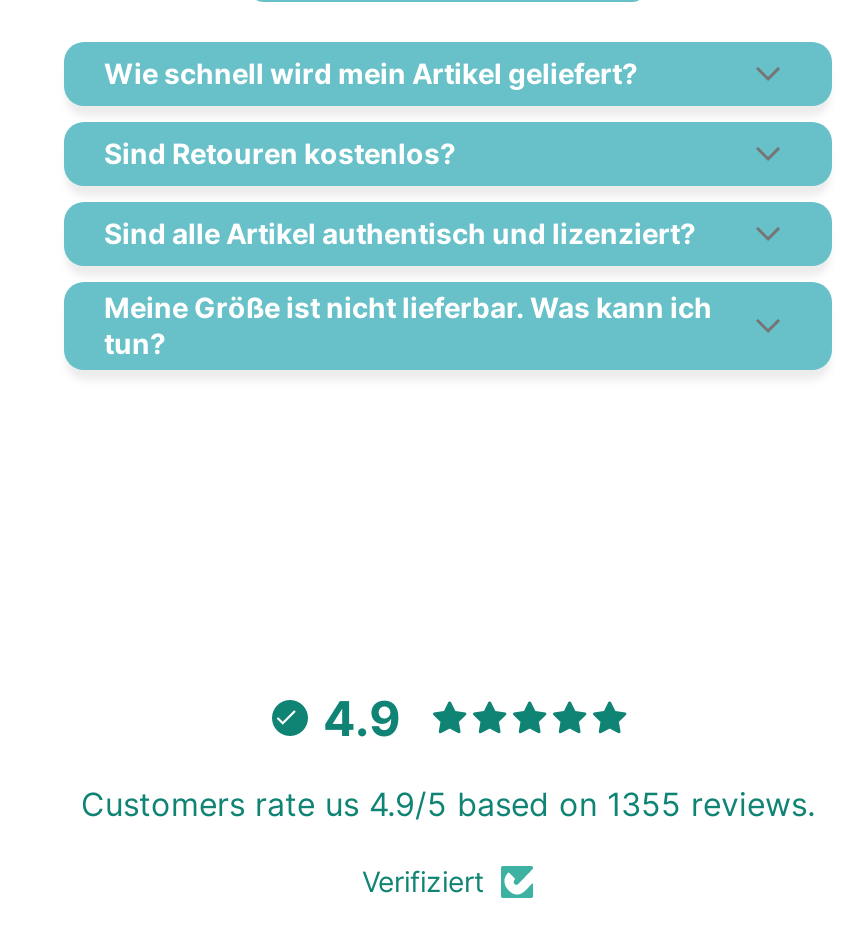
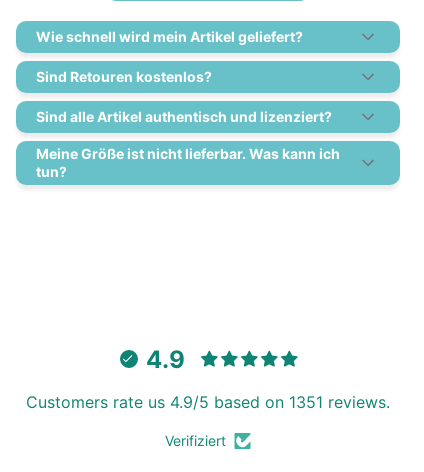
[81,784,815,824] Customers rate us 4.9/5 based on 1355 reviews. -> [26,392,390,412] Customers rate us 4.9/5 based on 1351 reviews.

